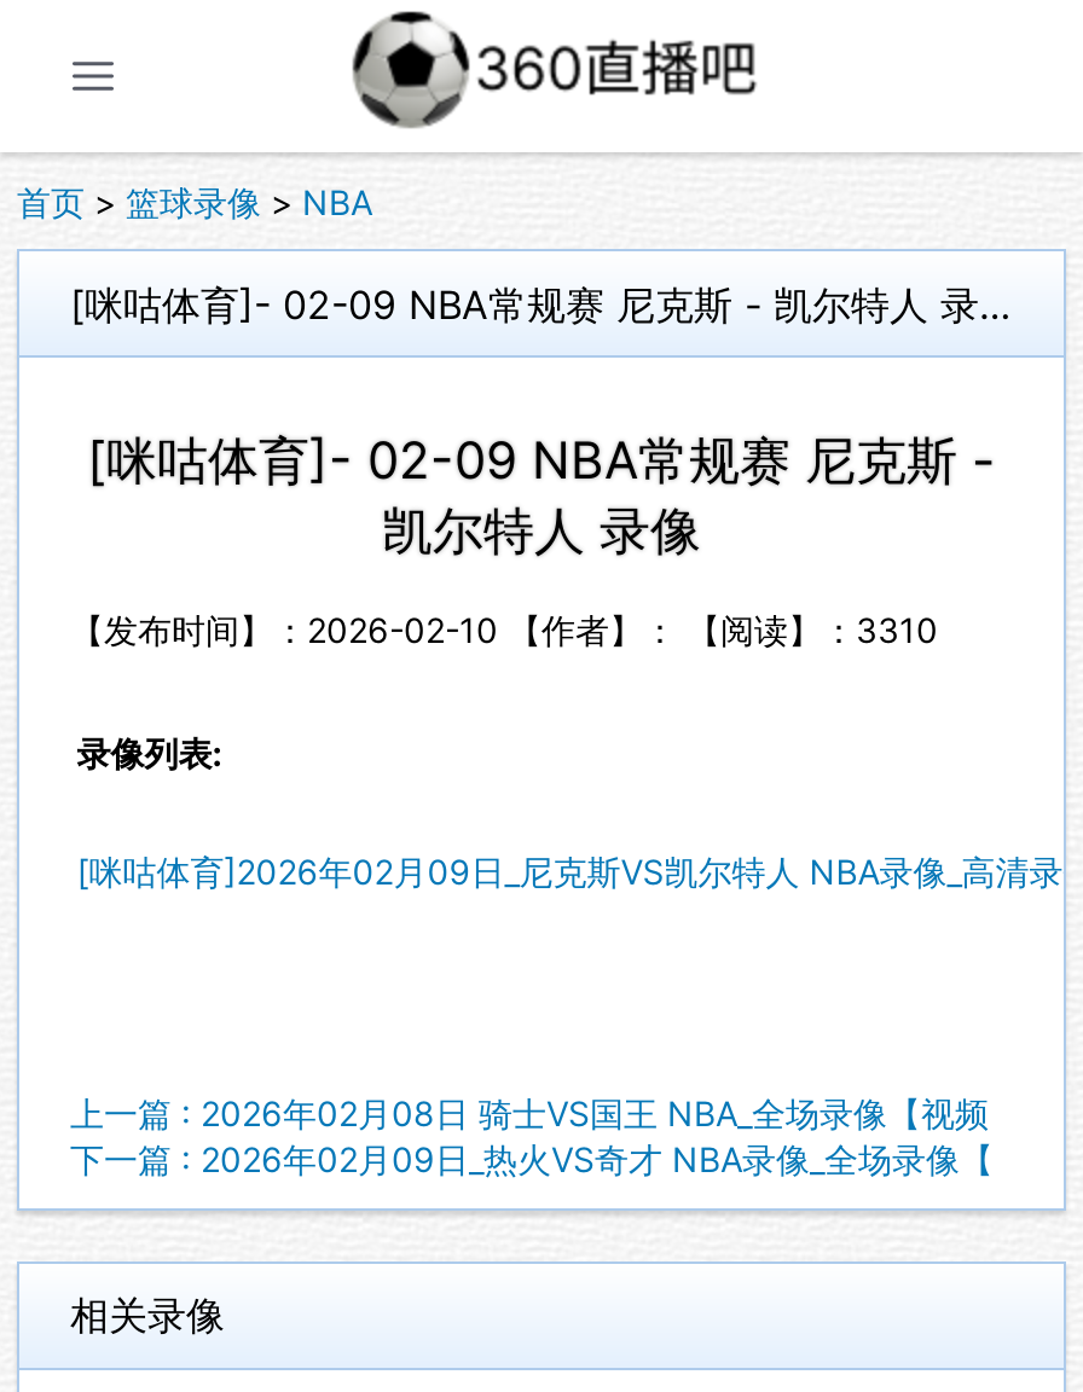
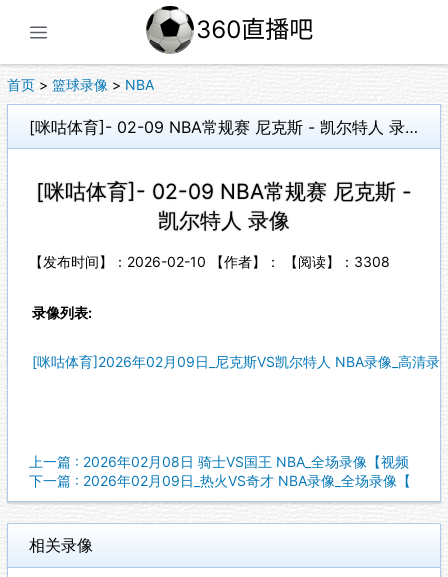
[70,610,938,651] 【发布时间】：2026-02-10 【作者】： 【阅读】：3310 -> [29,253,390,270] 【发布时间】：2026-02-10 【作者】： 【阅读】：3308

